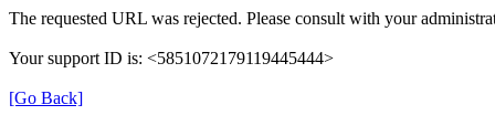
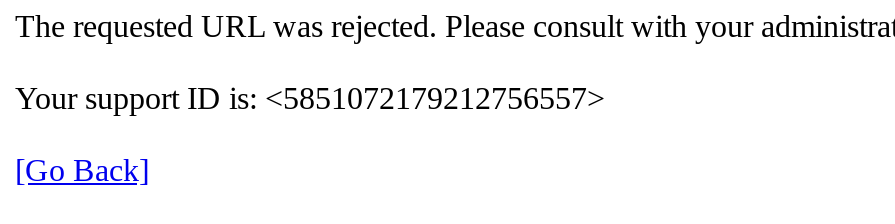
[9,49,334,67] Your support ID is: <5851072179119445444> -> [15,81,605,115] Your support ID is: <5851072179212756557>

